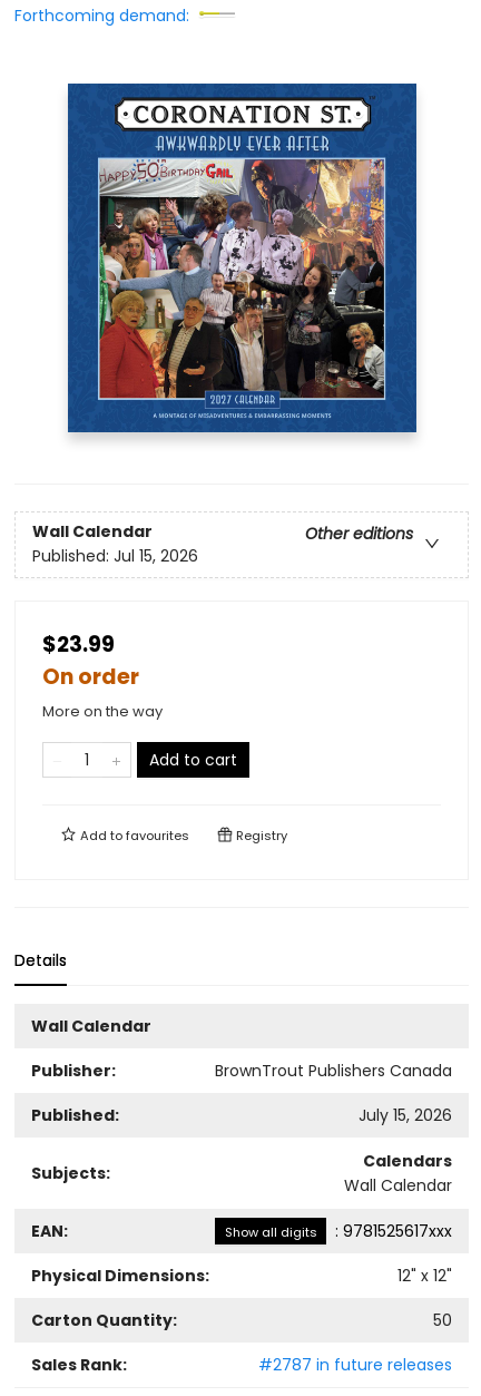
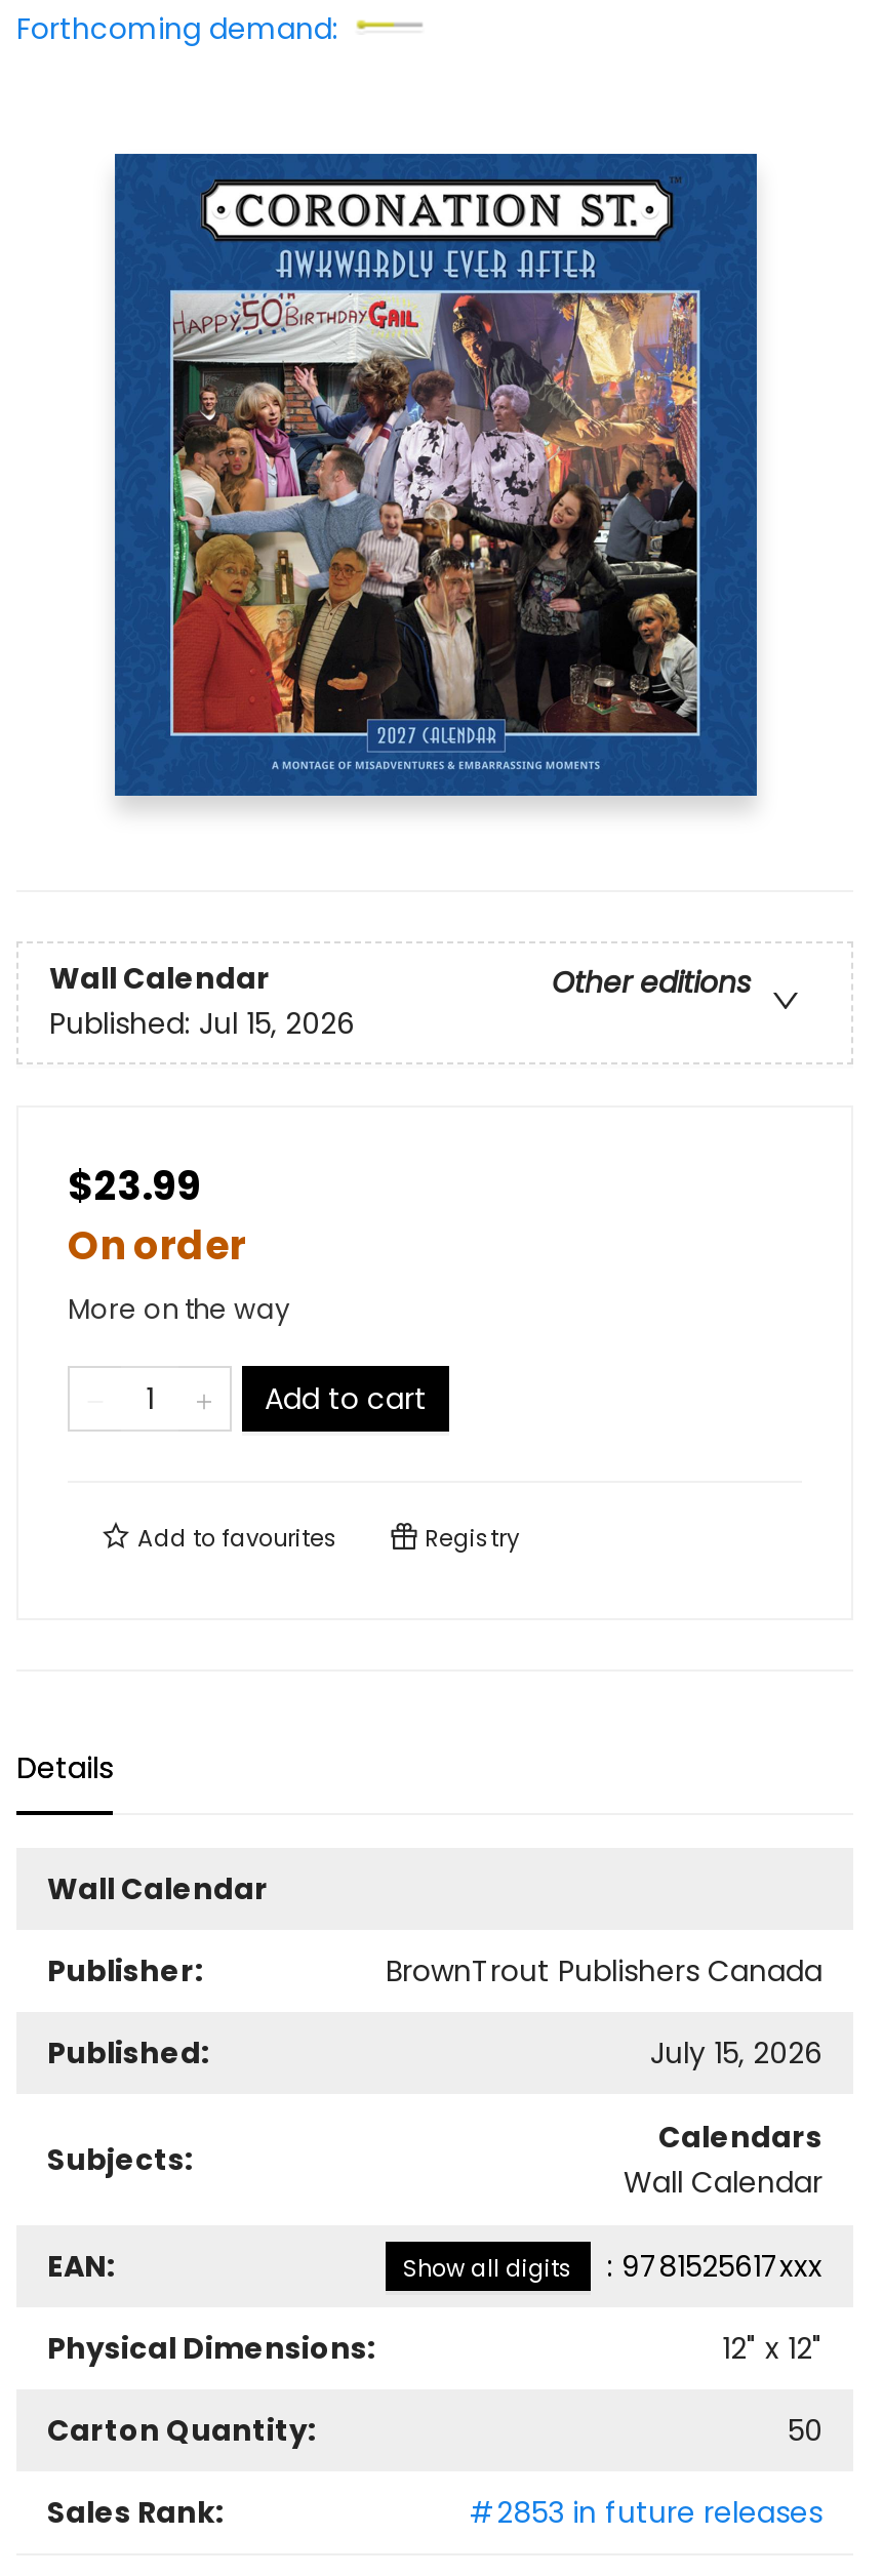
[258,1354,452,1376] #2787 in future releases -> [470,2492,822,2533] #2853 in future releases

